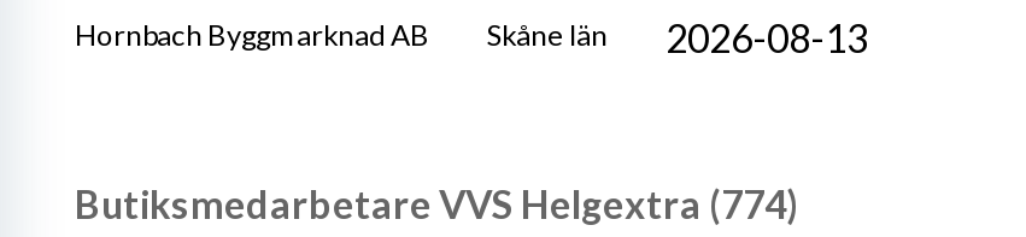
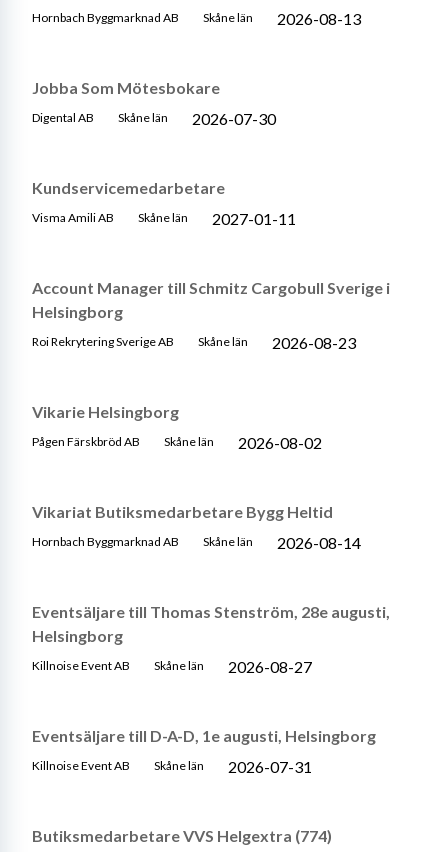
none -> [32,78,276,127] Jobba Som Mötesbokare | Digental AB | Skåne län | 2026-07-30
none -> [32,178,296,227] Kundservicemedarbetare | Visma Amili AB | Skåne län | 2027-01-11
none -> [32,278,390,351] Account Manager till Schmitz Cargobull Sverige i | Helsingborg | Roi Rekrytering Sverige AB | Skåne län | 2026-08-23
none -> [32,402,322,451] Vikarie Helsingborg | Pågen Färskbröd AB | Skåne län | 2026-08-02
none -> [32,502,361,551] Vikariat Butiksmedarbetare Bygg Heltid | Hornbach Byggmarknad AB | Skåne län | 2026-08-14
none -> [32,602,390,675] Eventsäljare till Thomas Stenström, 28e augusti, | Helsingborg | Killnoise Event AB | Skåne län | 2026-08-27
none -> [32,726,376,775] Eventsäljare till D-A-D, 1e augusti, Helsingborg | Killnoise Event AB | Skåne län | 2026-07-31

